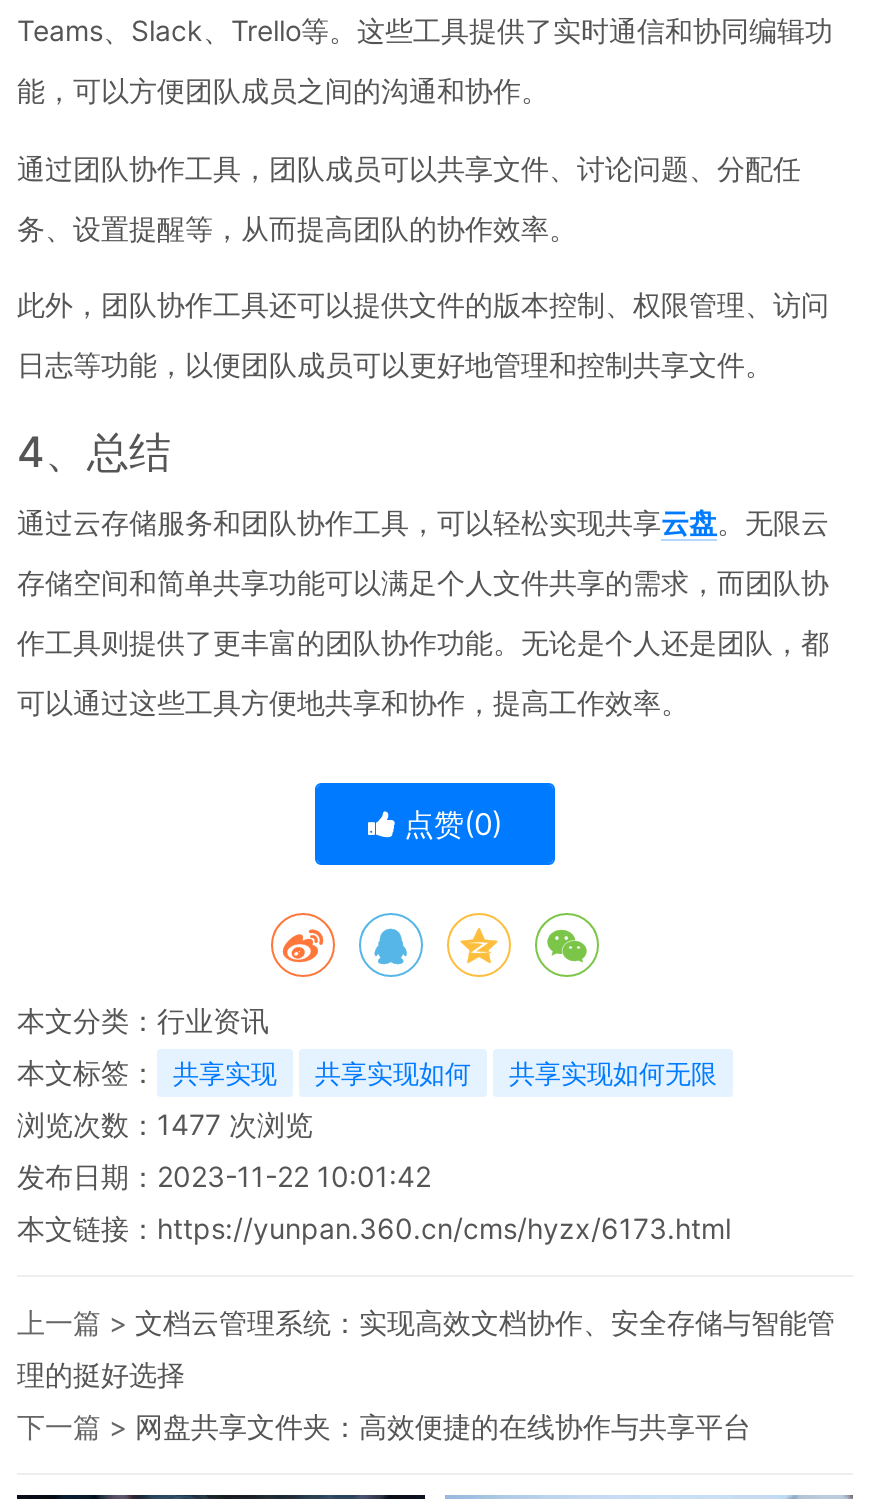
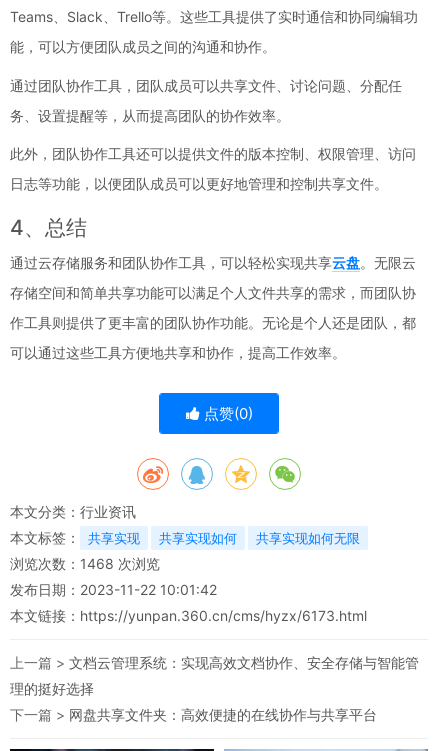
[17,1107,313,1141] 浏览次数：1477次浏览 -> [10,555,160,572] 浏览次数：1468次浏览

